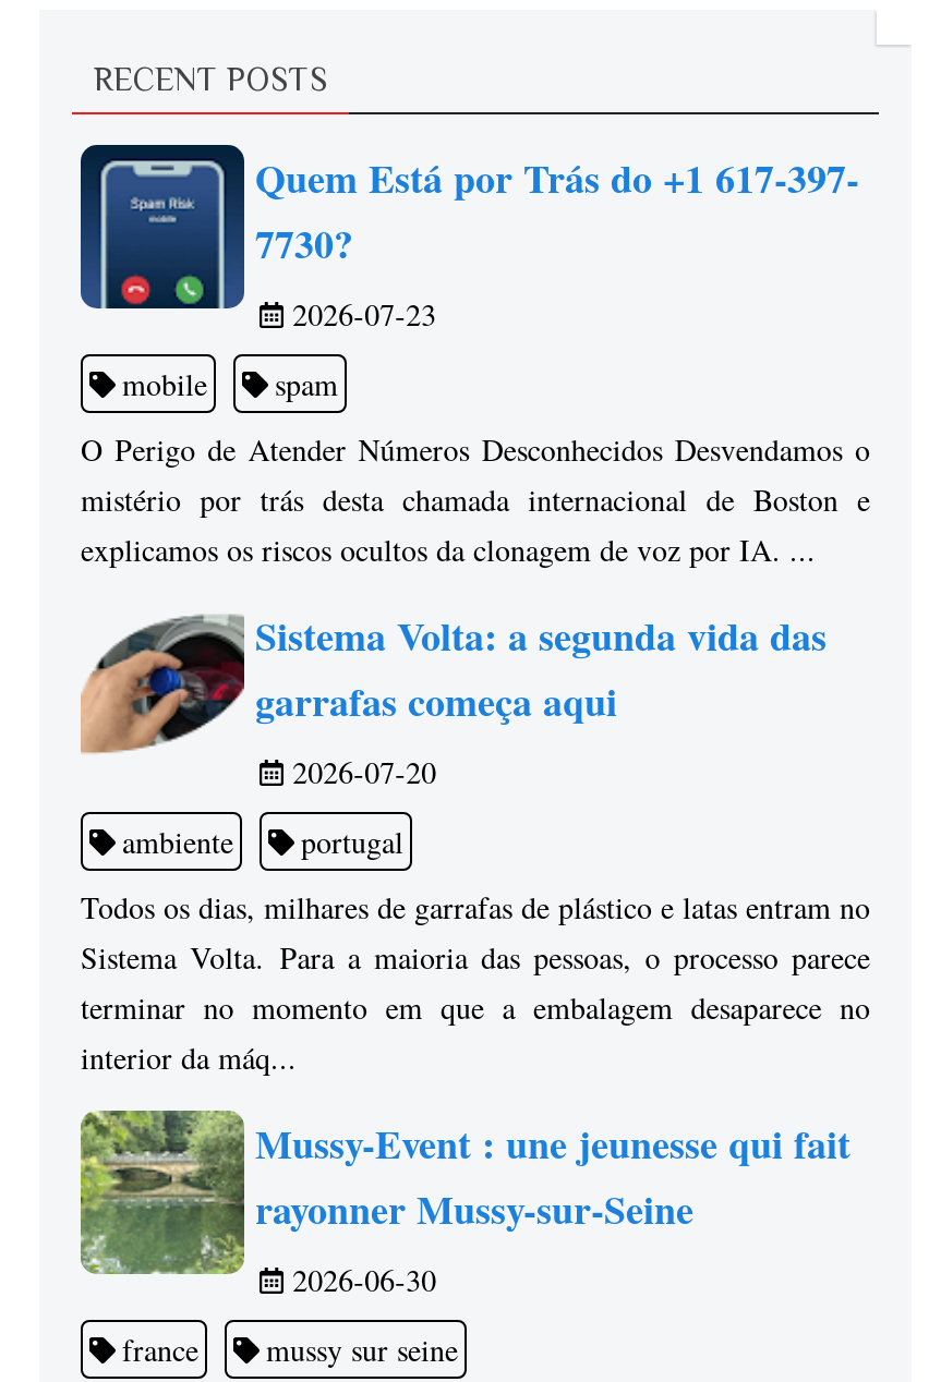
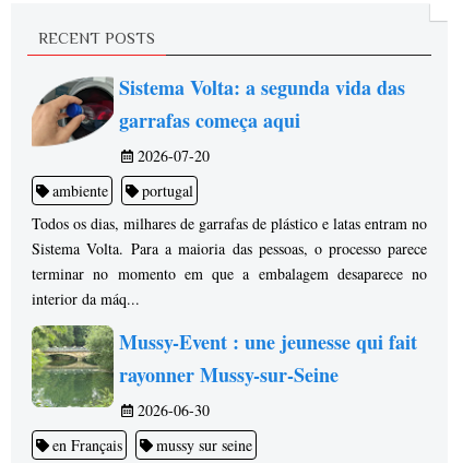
[79,143,870,571] [image] | Quem Está por Trás do +1 617-397- | 7730? | 2026-07-23 | mobile | spam | O Perigo de Atender Números Desconhecidos Desvendamos o | mistério por trás desta chamada internacional de Boston e | explicamos os riscos ocultos da clonagem de voz por IA. ... -> none
[122,1329,198,1371] france -> [52,435,122,456] en Français

